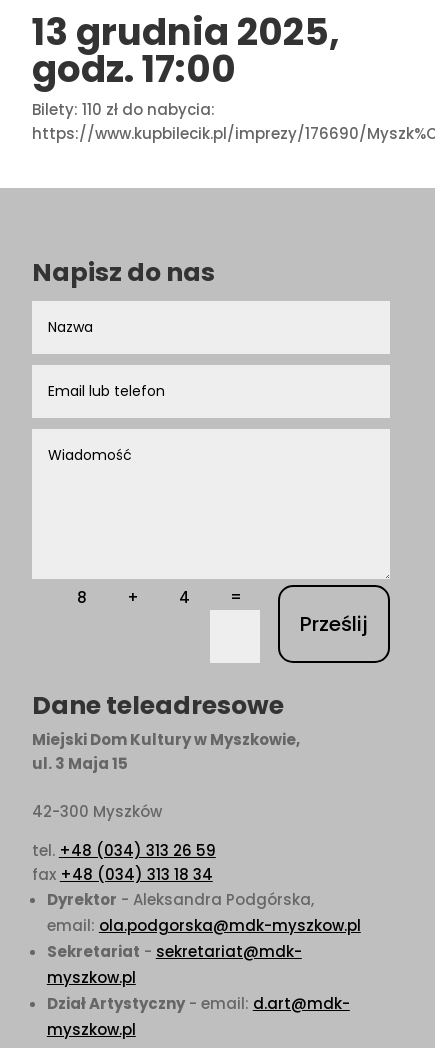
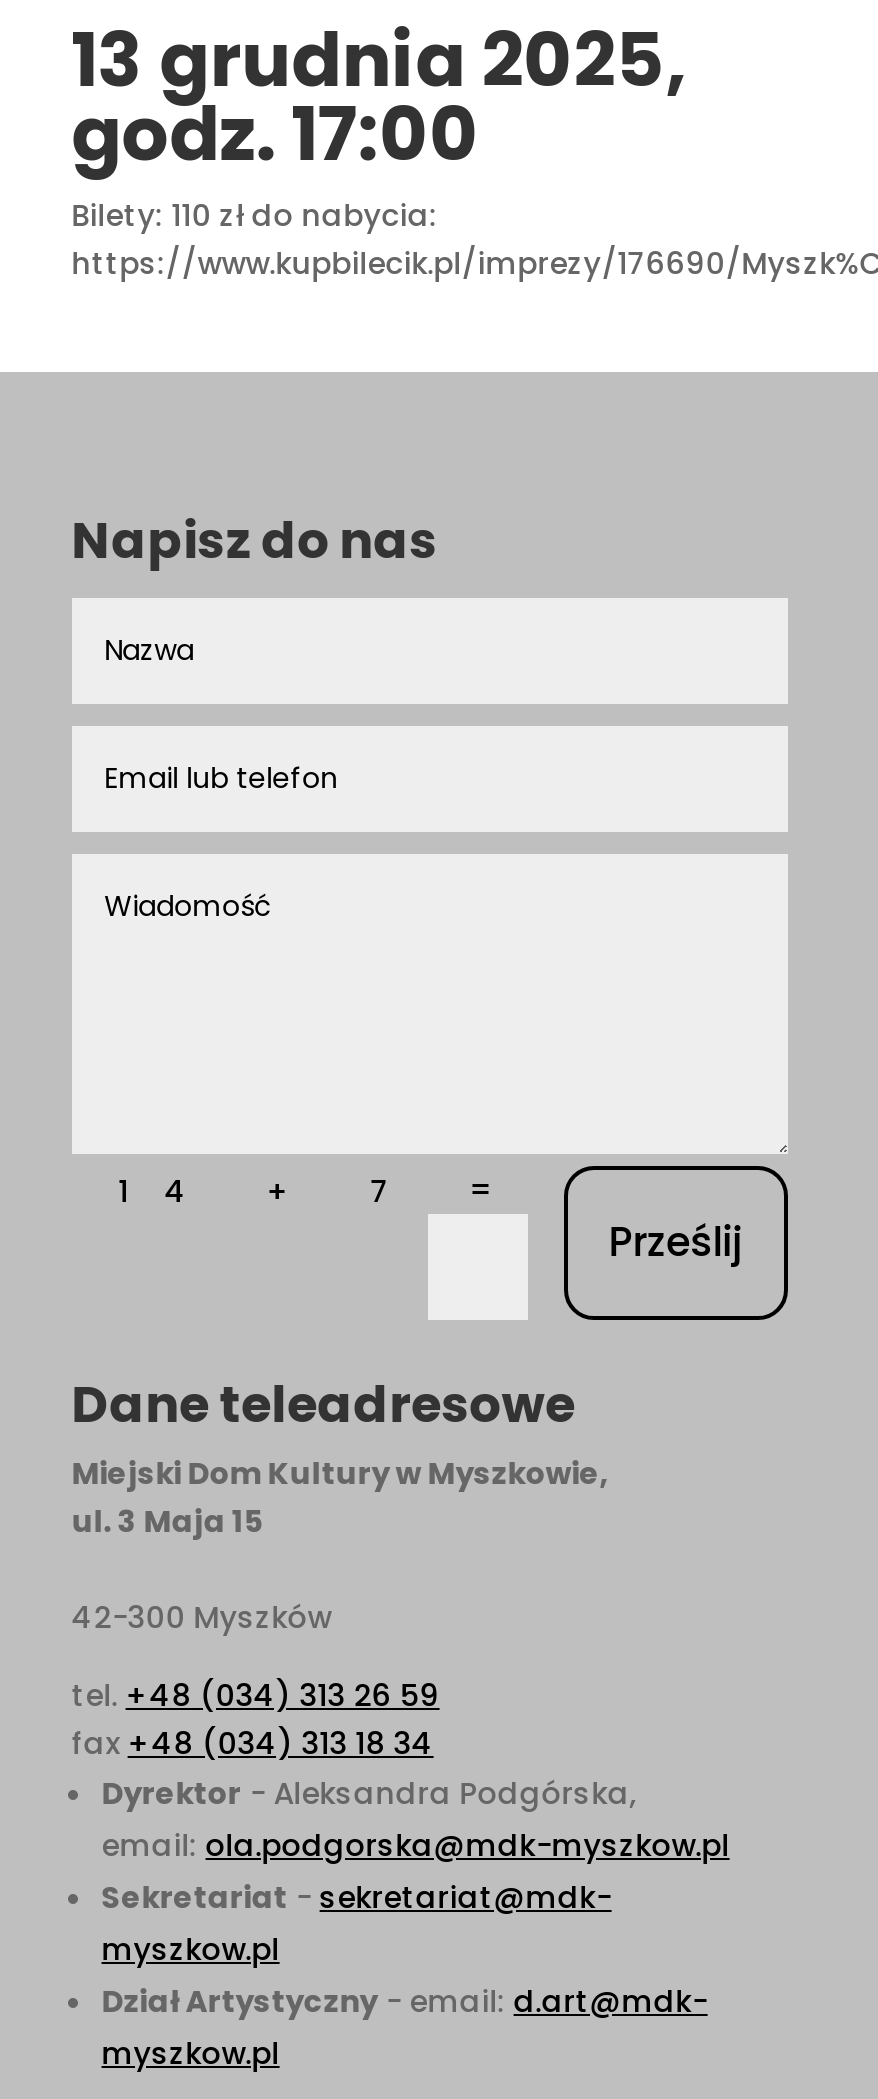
[77,586,260,607] 8 + 4 = -> [118,1167,528,1211] 14 + 7 =

